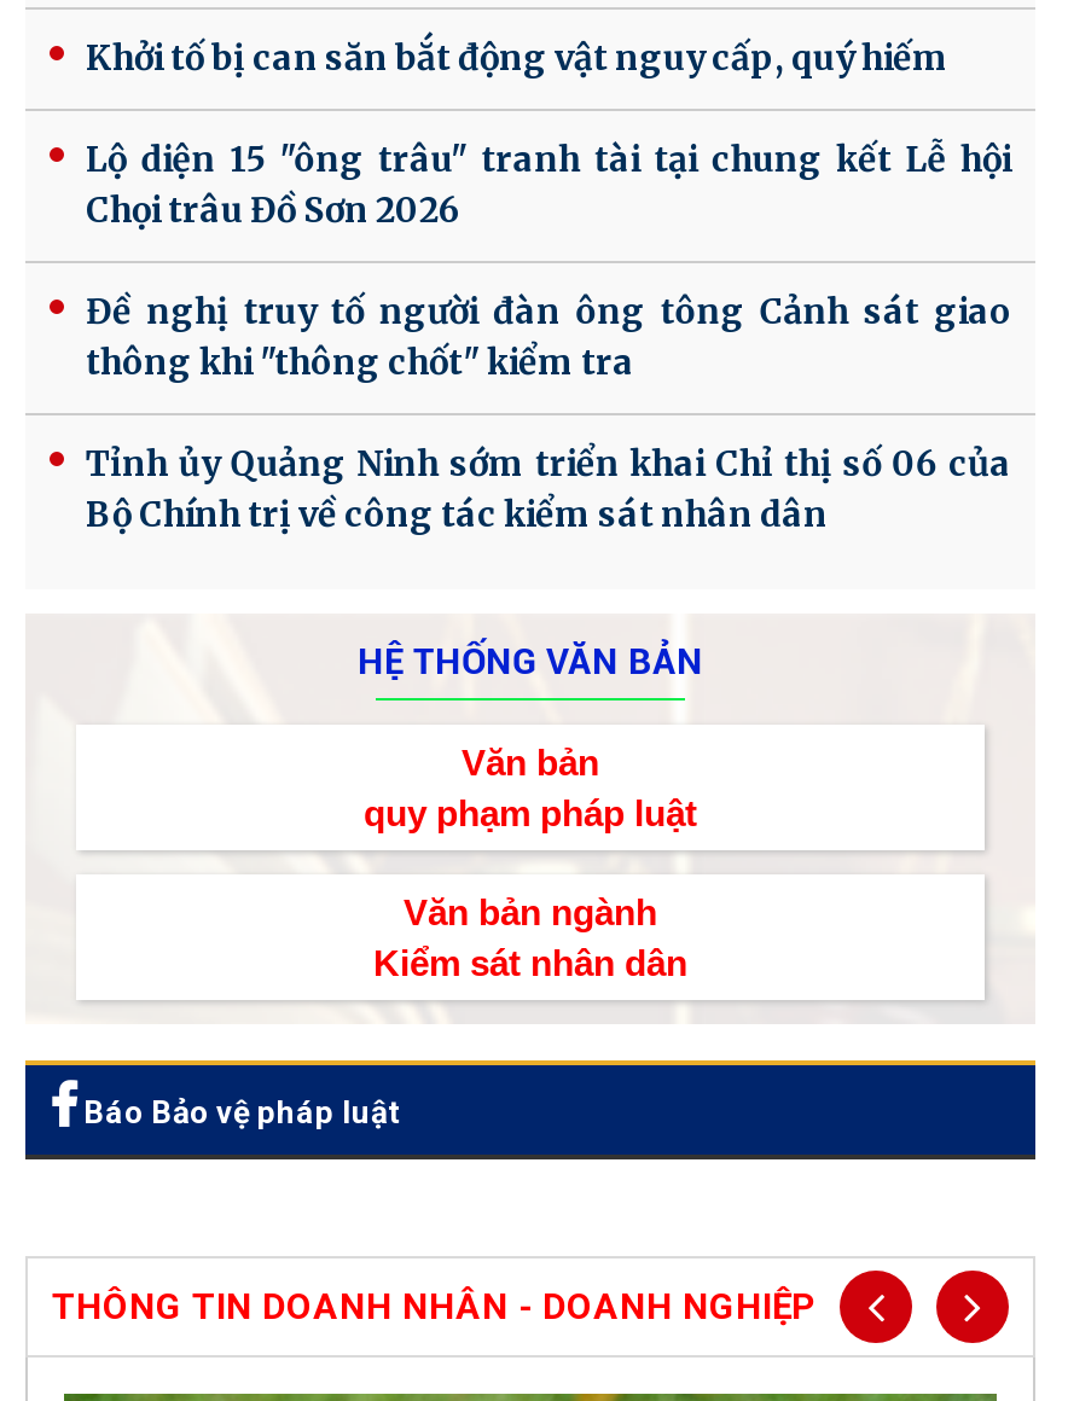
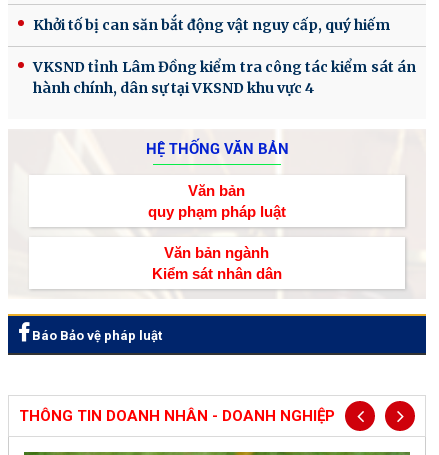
[86,139,1011,537] Lộ diện 15 "ông trâu" tranh tài tại chung kết Lễ hội | Chọi trâu Đồ Sơn 2026 | Đề nghị truy tố người đàn ông tông Cảnh sát giao | thông khi "thông chốt" kiểm tra | Tỉnh ủy Quảng Ninh sớm triển khai Chỉ thị số 06 của | Bộ Chính trị về công tác kiểm sát nhân dân -> [33,58,416,97] VKSND tỉnh Lâm Đồng kiểm tra công tác kiểm sát án | hành chính, dân sự tại VKSND khu vực 4

